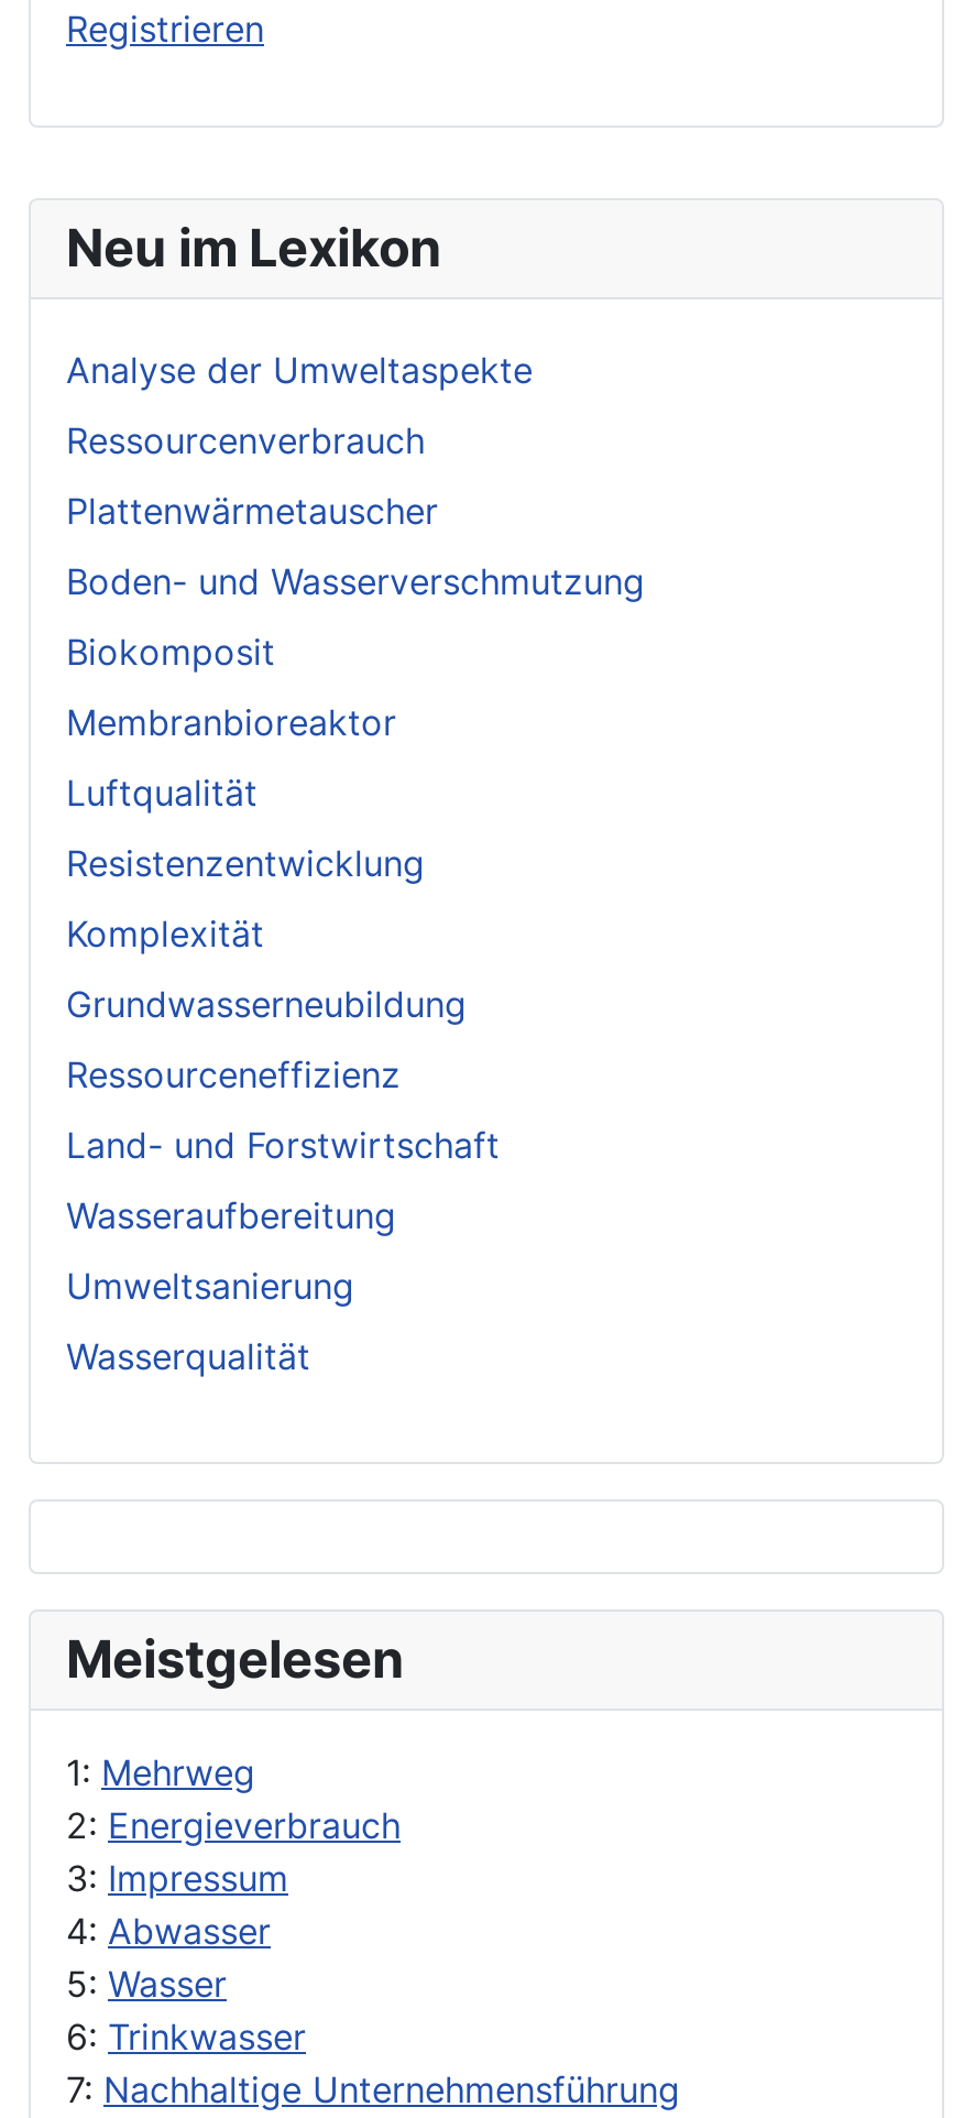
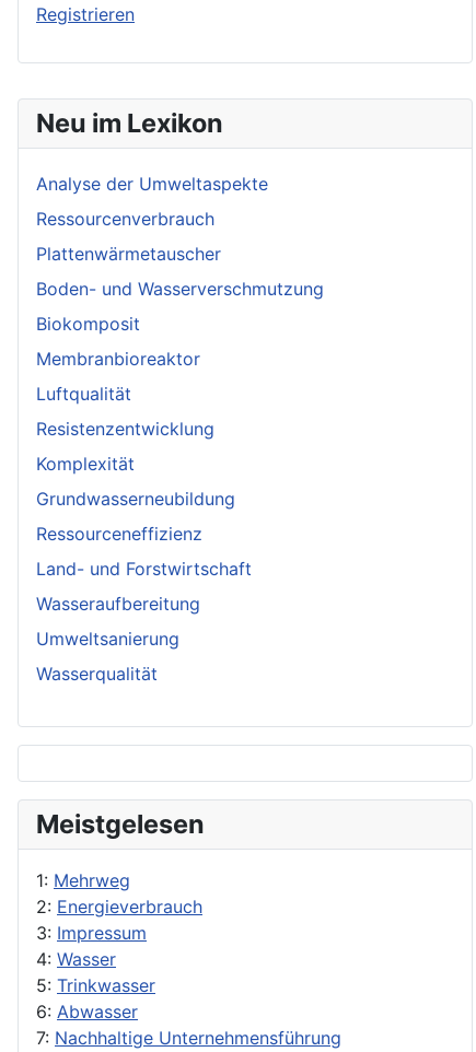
[66,1909,306,2059] 4: Abwasser | 5: Wasser | 6: Trinkwasser -> [36,948,155,1023] 4: Wasser | 5: Trinkwasser | 6: Abwasser

